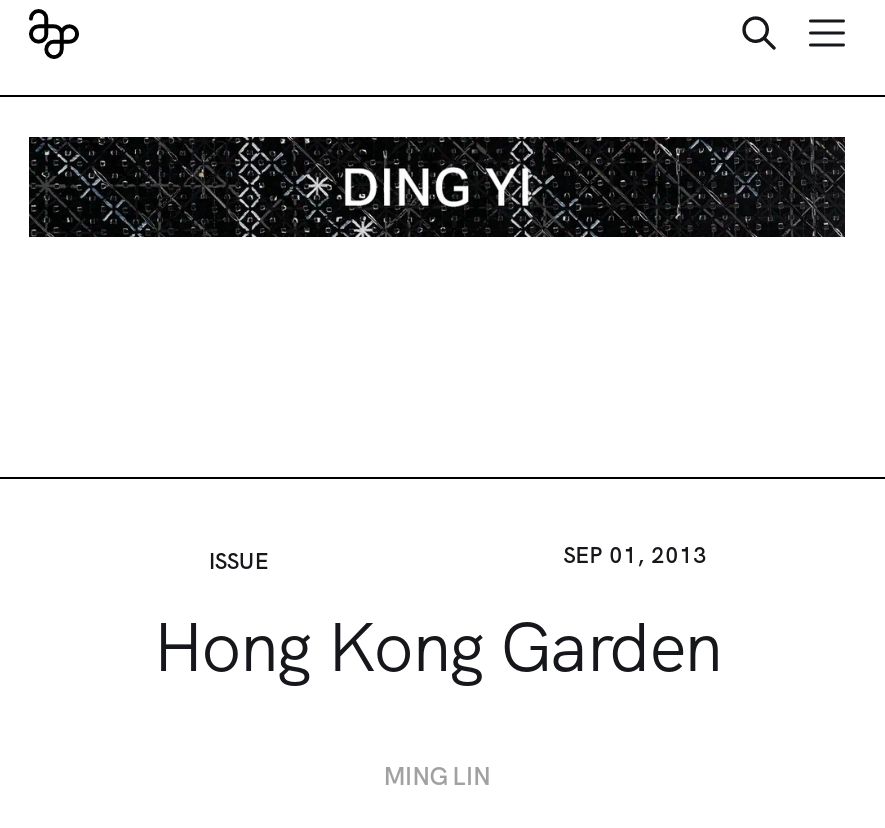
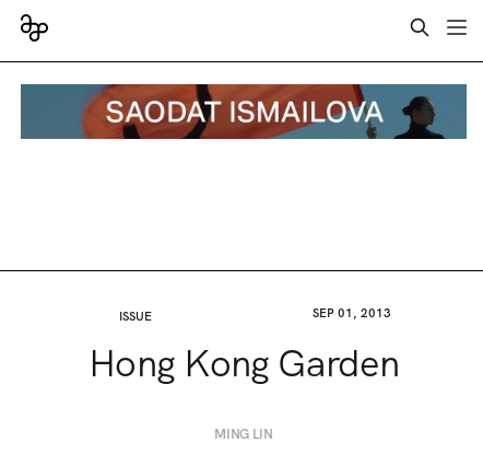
[27,135,847,239] [image] -> [20,83,468,140] [image]

